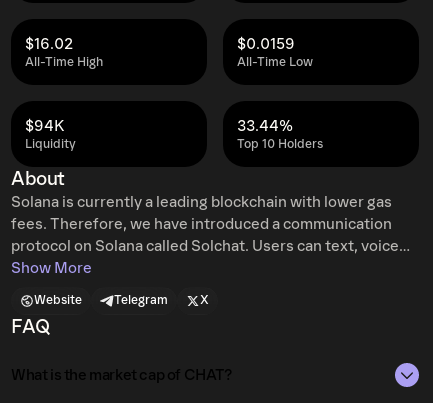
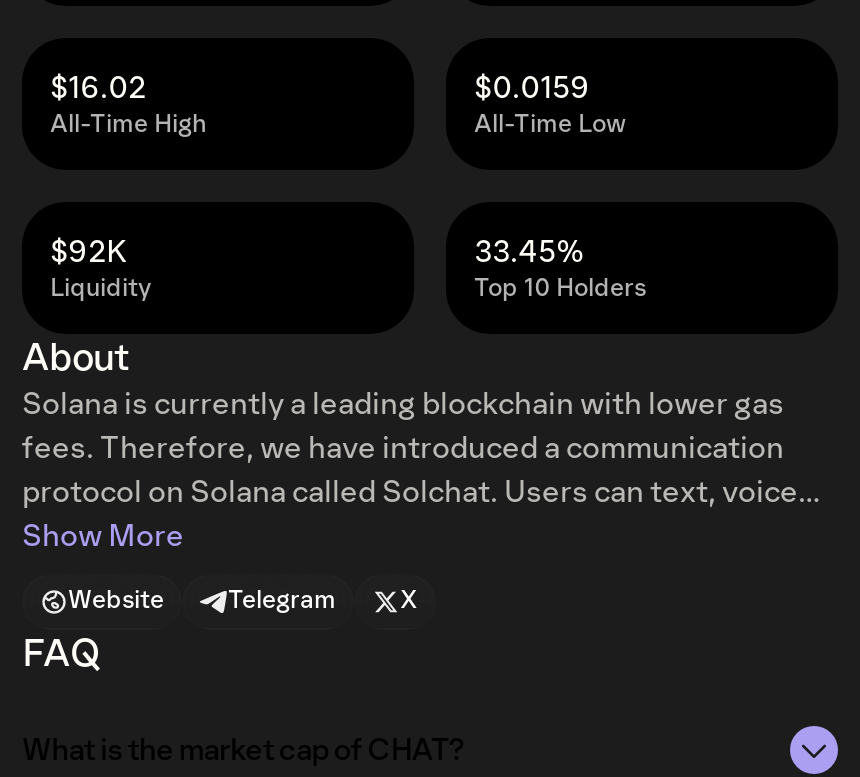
[25,117,65,135] $94K -> [50,234,128,270] $92K
[237,117,293,135] 33.44% -> [474,234,584,270] 33.45%

